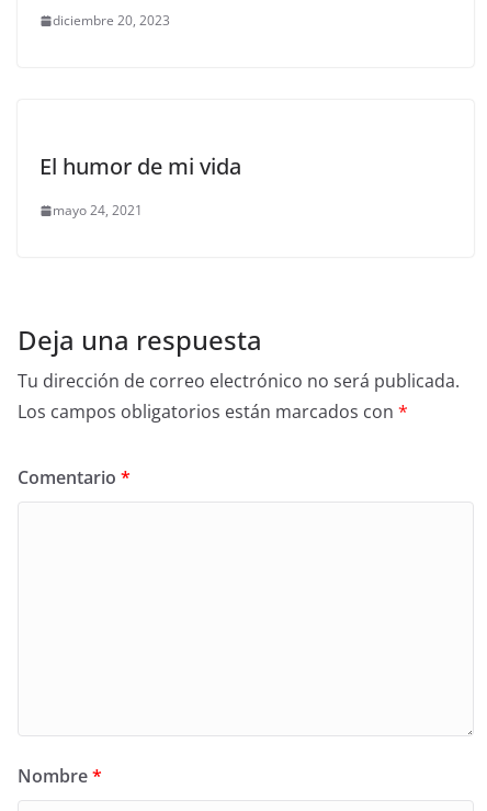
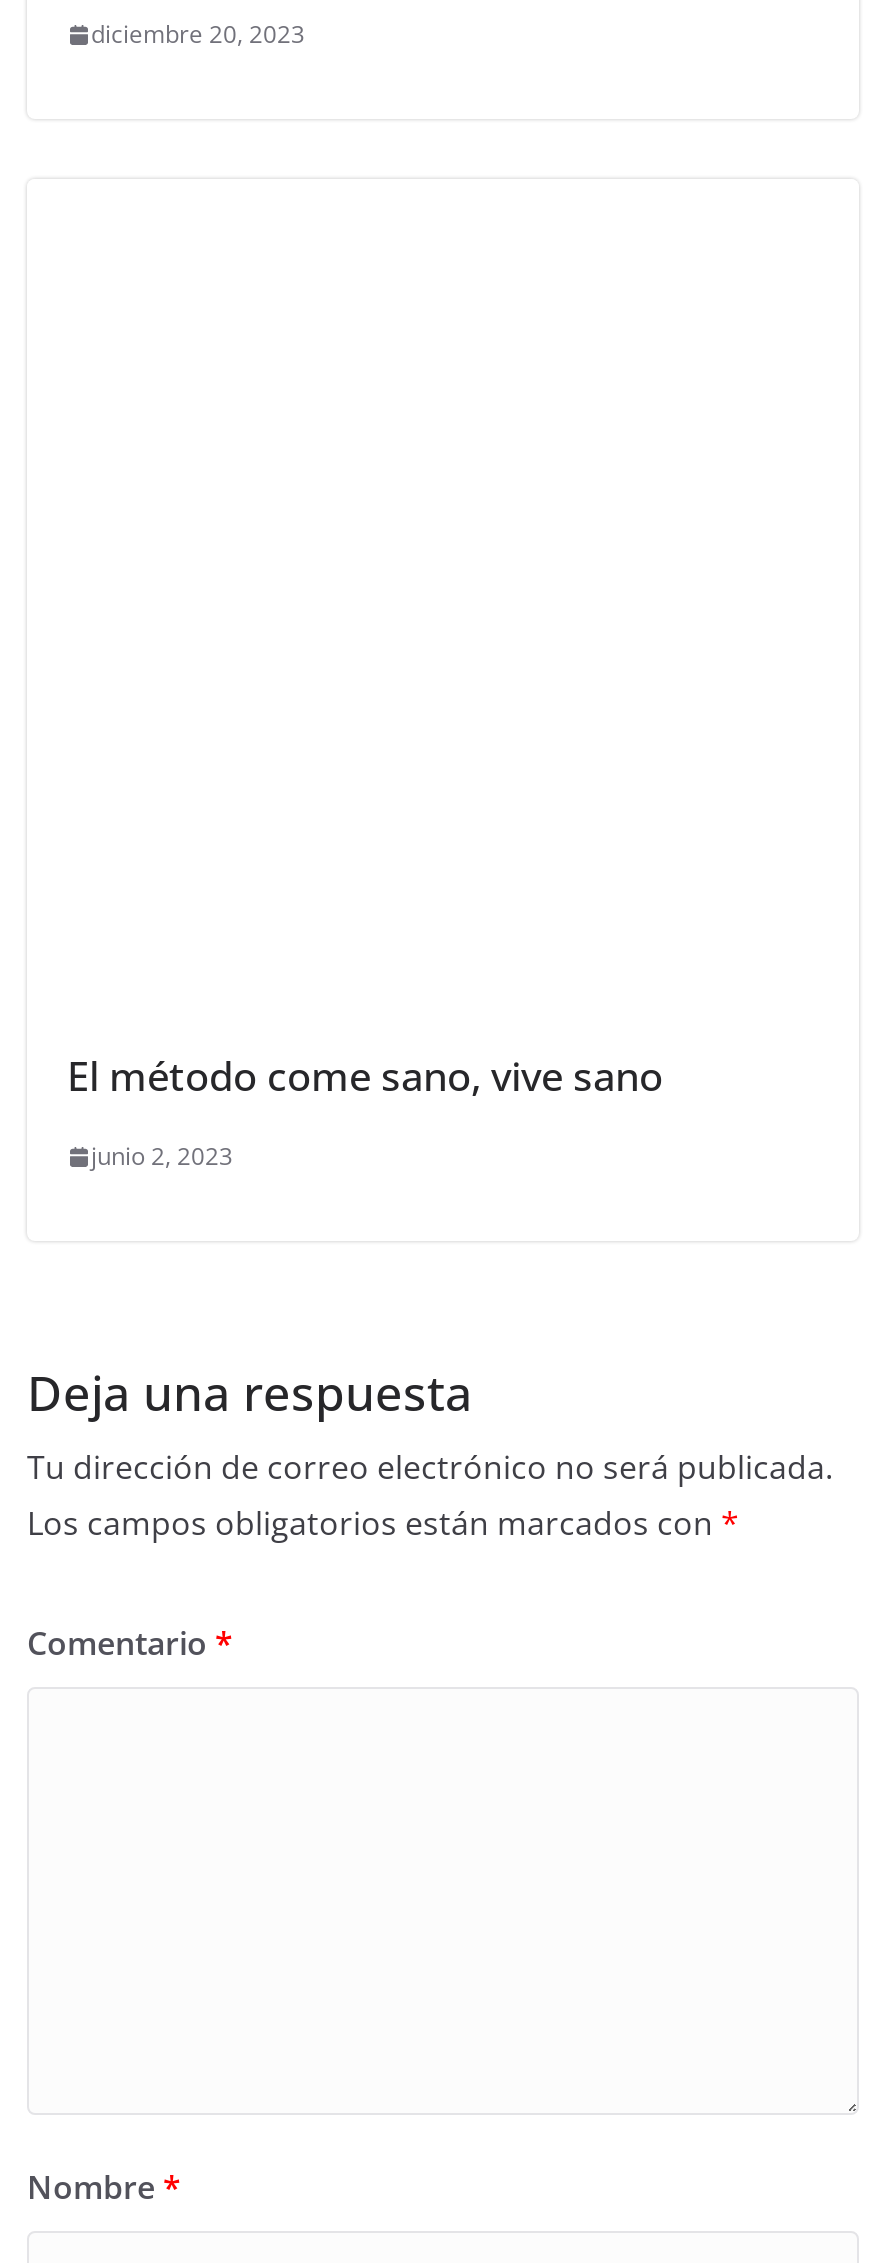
[39,151,241,181] El humor de mi vida -> [67,1049,663,1103] El método come sano, vive sano
[53,201,143,219] mayo 24, 2021 -> [91,1139,233,1173] junio 2, 2023

